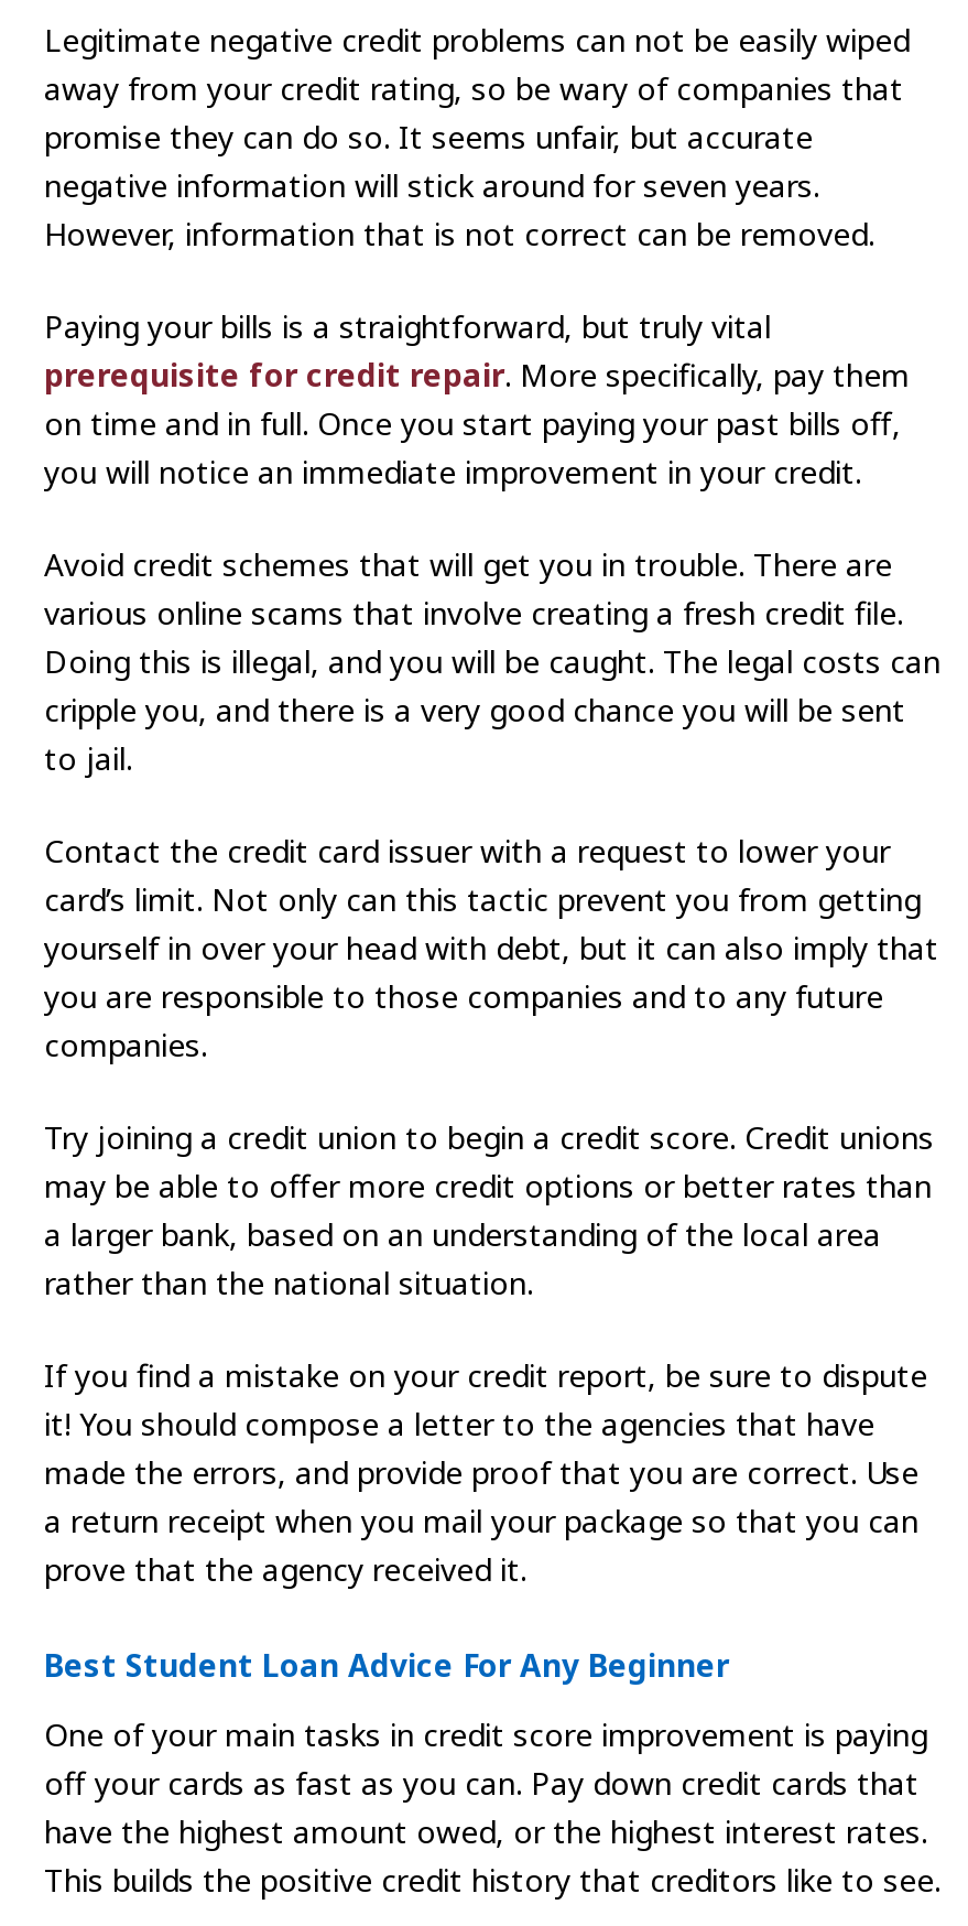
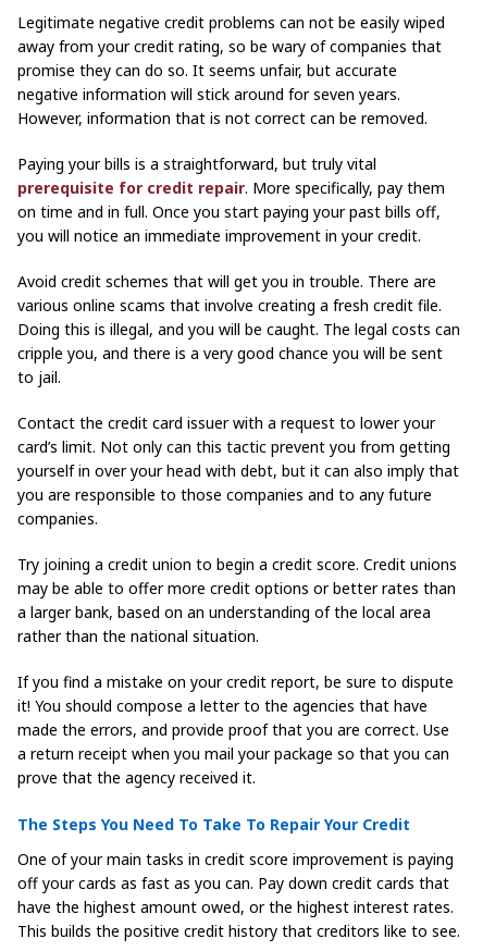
[44,1644,729,1686] Best Student Loan Advice For Any Beginner -> [17,814,410,835] The Steps You Need To Take To Repair Your Credit

